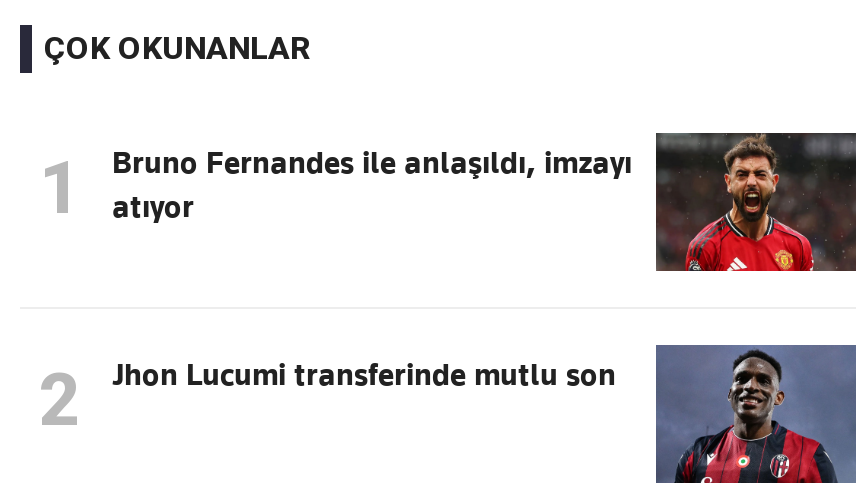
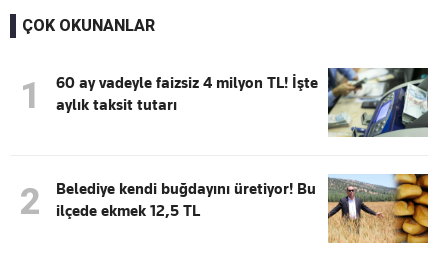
[112,131,856,273] [image] | Bruno Fernandes ile anlaşıldı, imzayı | atıyor -> [56,67,429,138] [image] | 60 ay vadeyle faizsiz 4 milyon TL! İşte | aylık taksit tutarı
[112,343,858,485] [image] | Jhon Lucumi transferinde mutlu son -> [56,173,429,244] [image] | Belediye kendi buğdayını üretiyor! Bu | ilçede ekmek 12,5 TL

